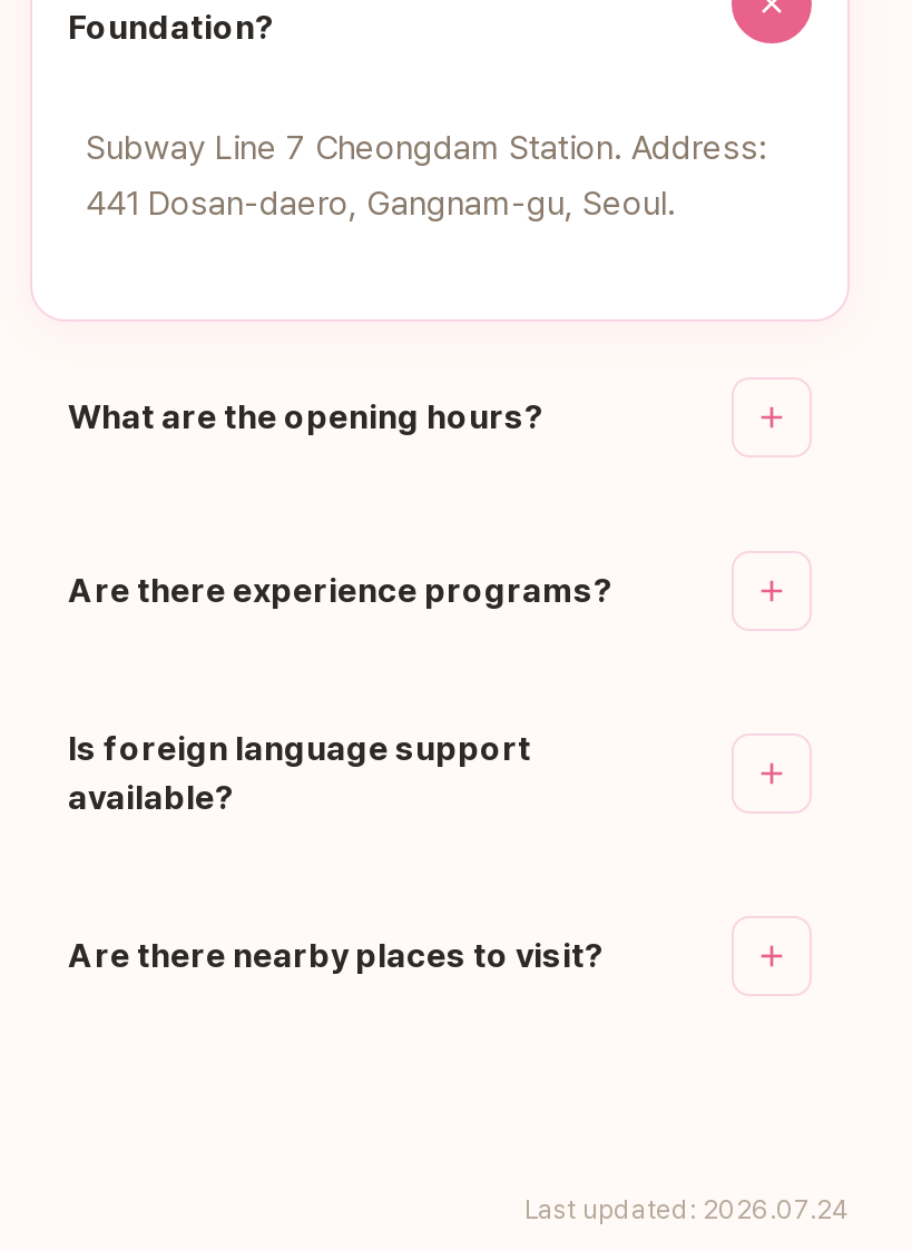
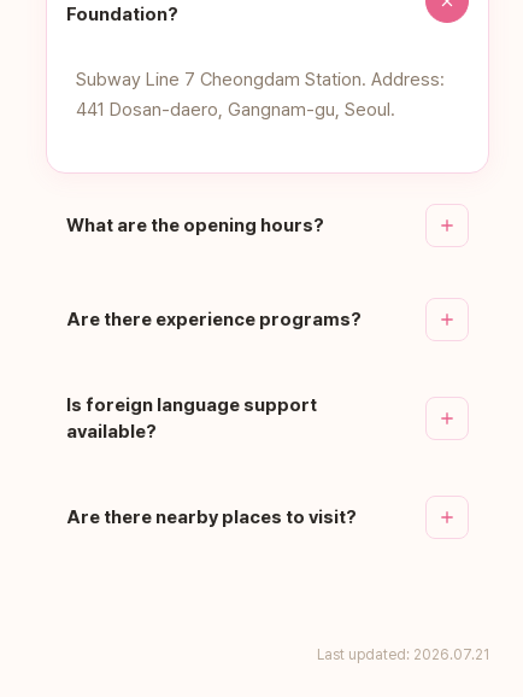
[524,1194,850,1225] Last updated: 2026.07.24 -> [317,647,489,664] Last updated: 2026.07.21

